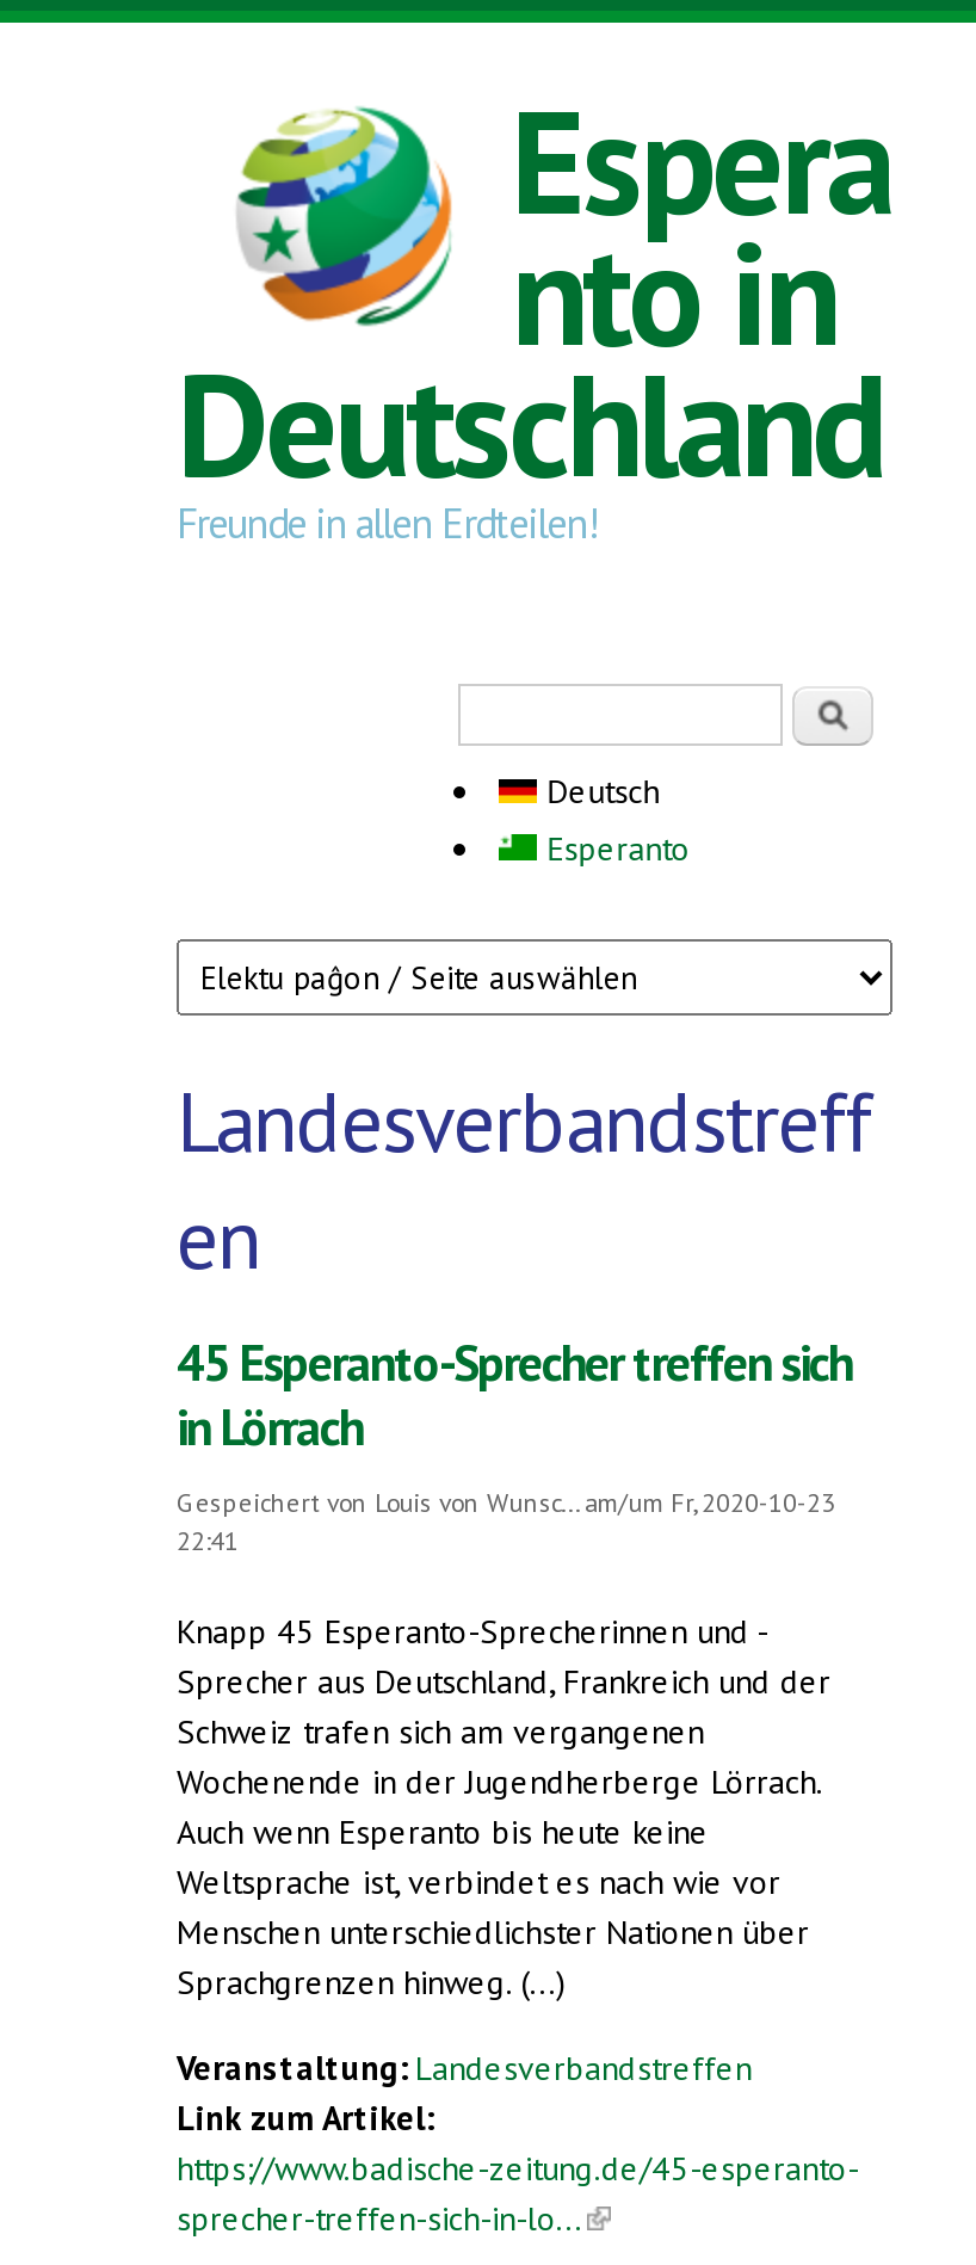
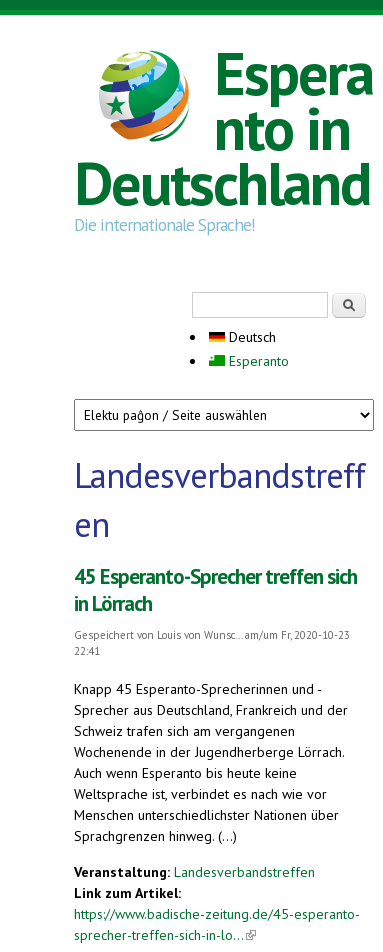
[177,495,597,550] Freunde in allen Erdteilen! -> [74,213,255,236] Die internationale Sprache!

